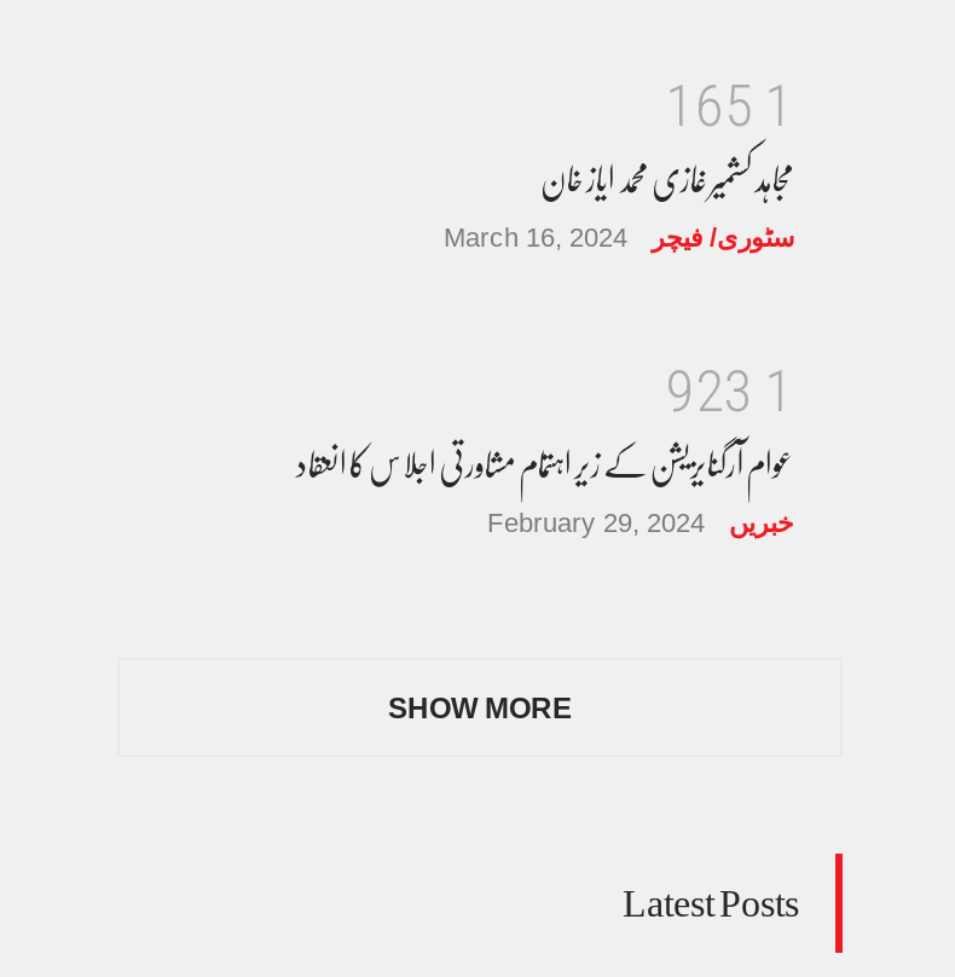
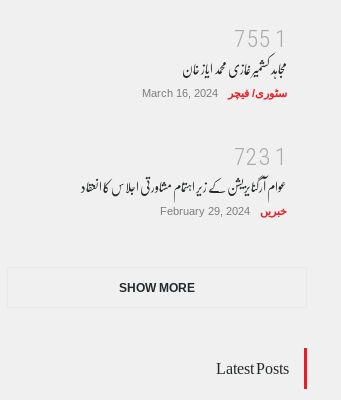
[666,73,695,140] 1 -> [234,25,246,53] 7
[695,73,724,140] 6 -> [246,25,258,53] 5
[666,359,794,427] 9 2 3 1 -> [234,143,287,171] 7 2 3 1

